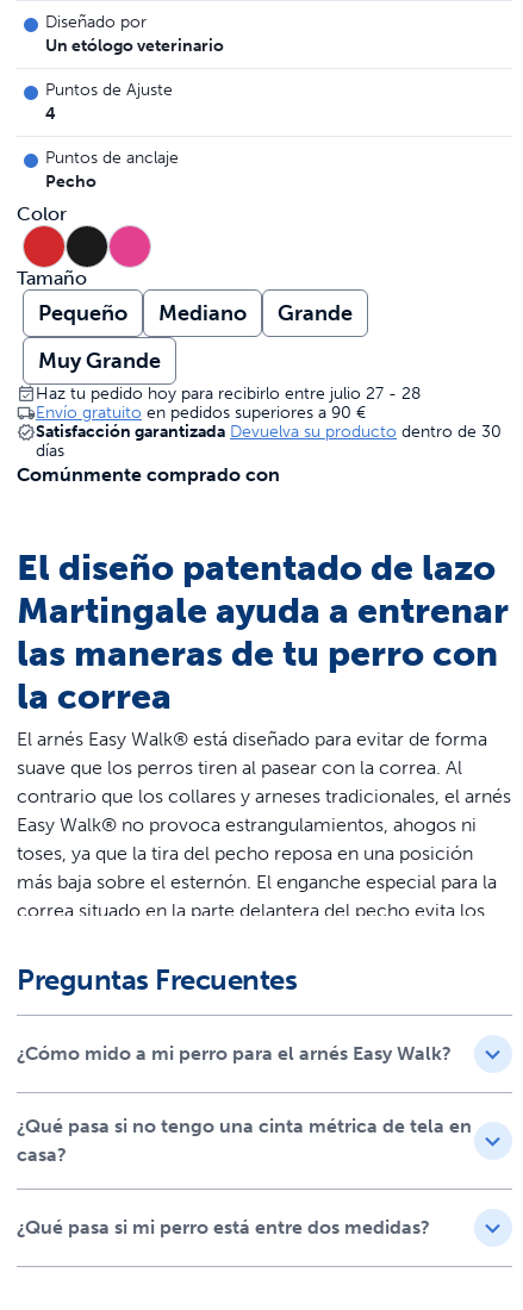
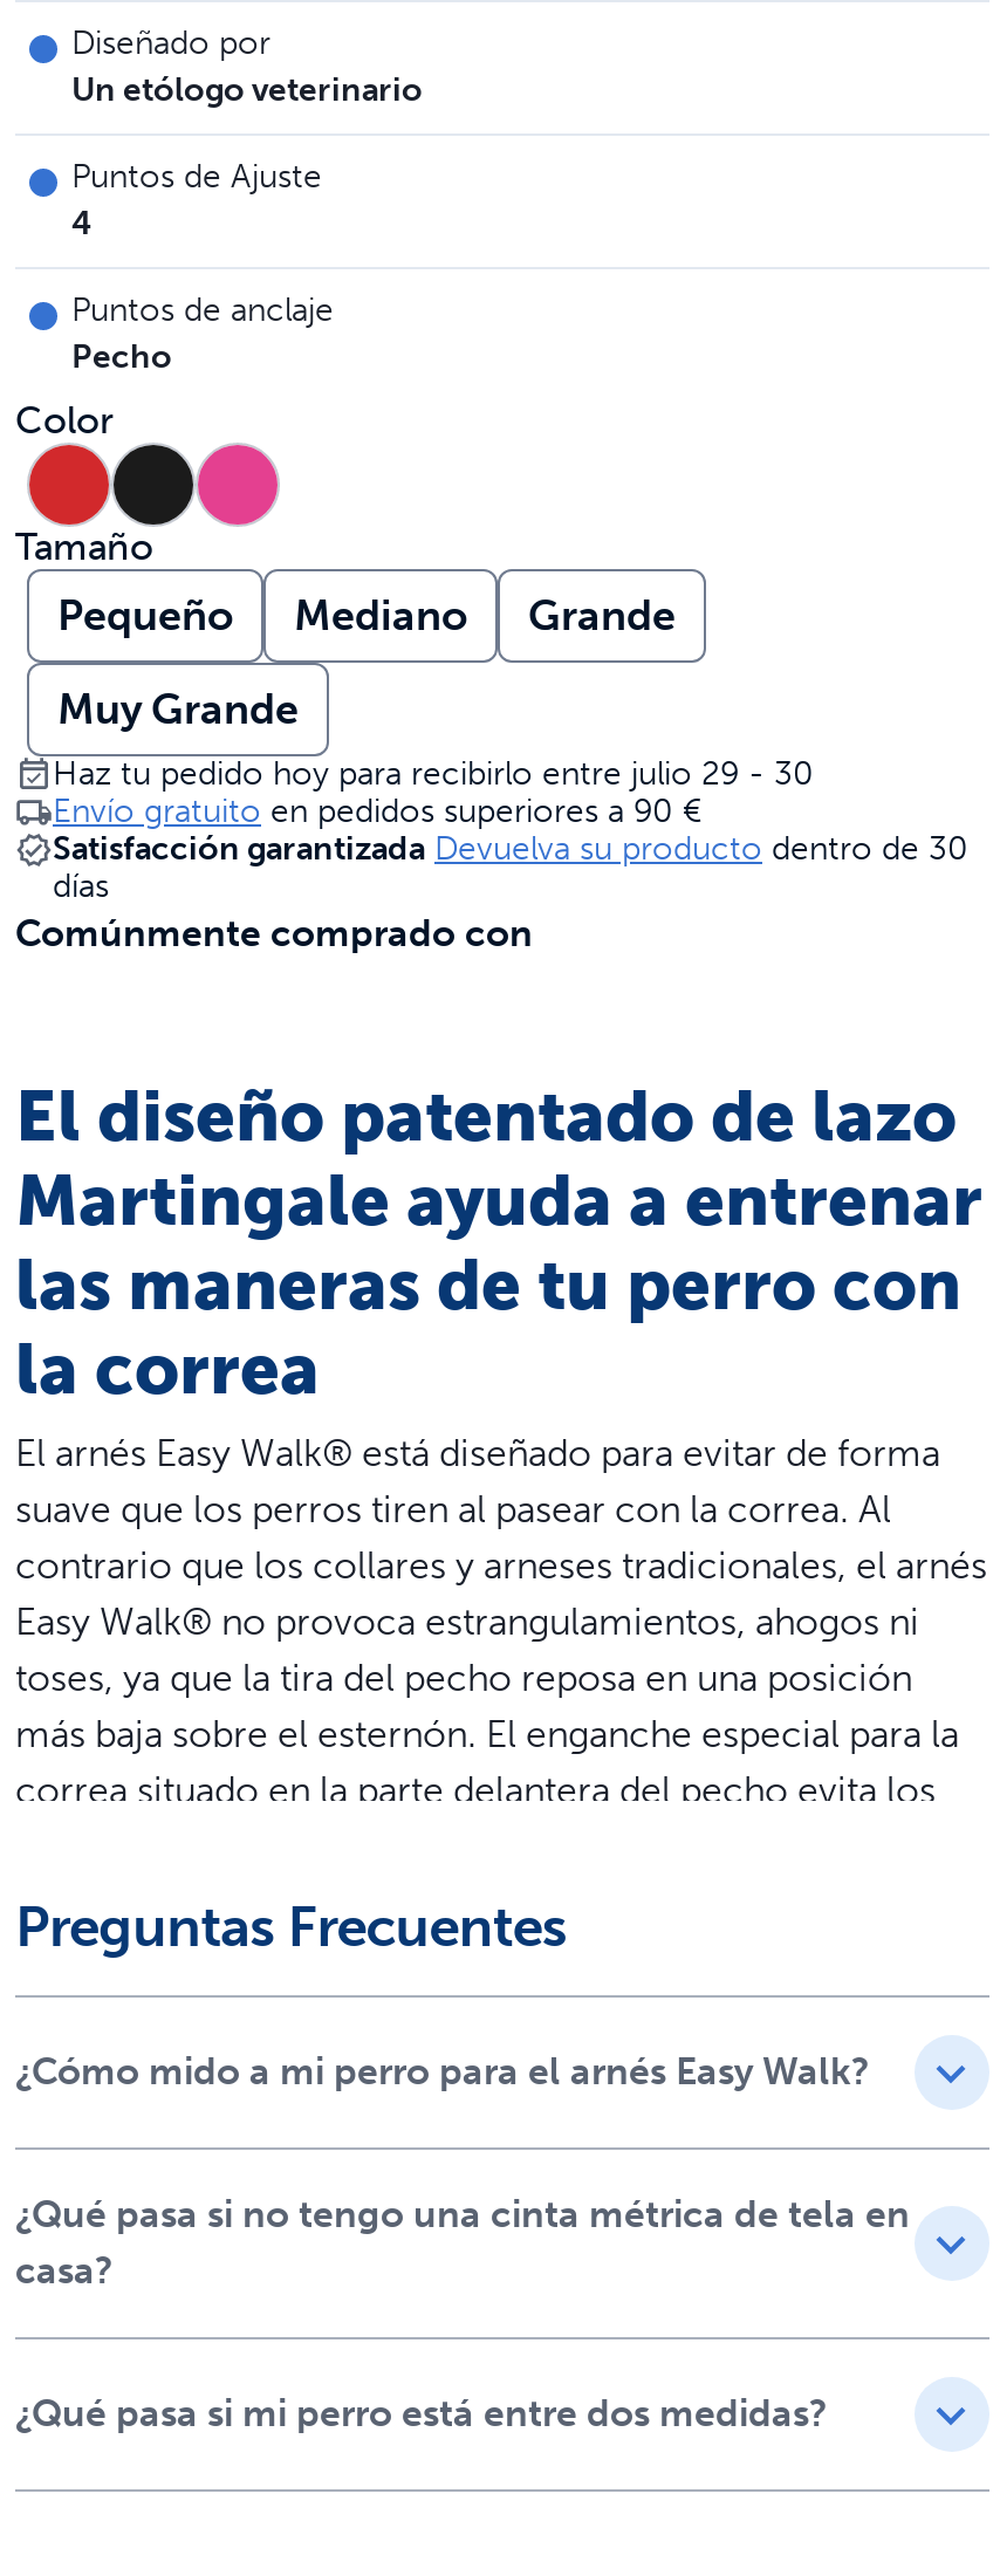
[36,383,421,404] Haz tu pedido hoy para recibirlo entre julio 27 - 28 -> [53,754,814,794] Haz tu pedido hoy para recibirlo entre julio 29 - 30

